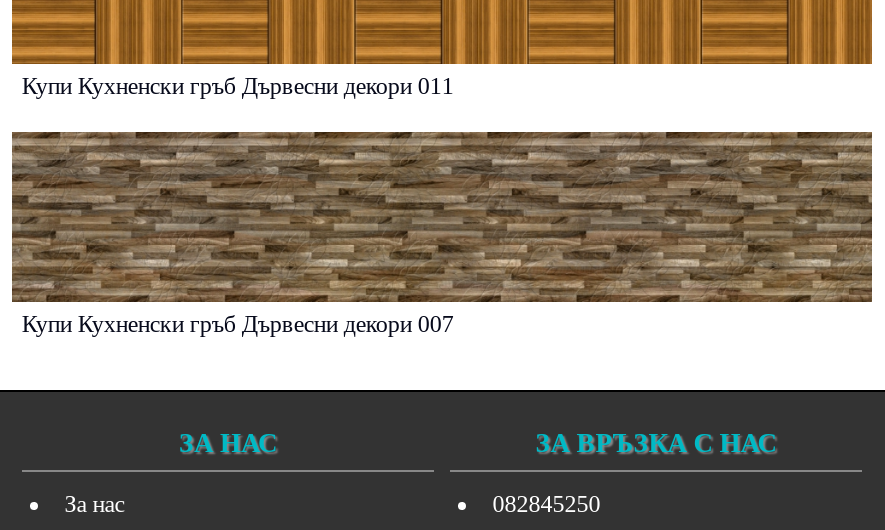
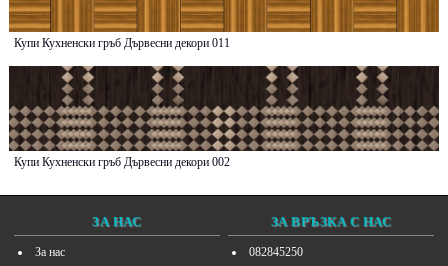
[10,130,874,338] [image] | Купи Кухненски гръб Дървесни декори 007 -> [8,65,440,169] [image] | Купи Кухненски гръб Дървесни декори 002

